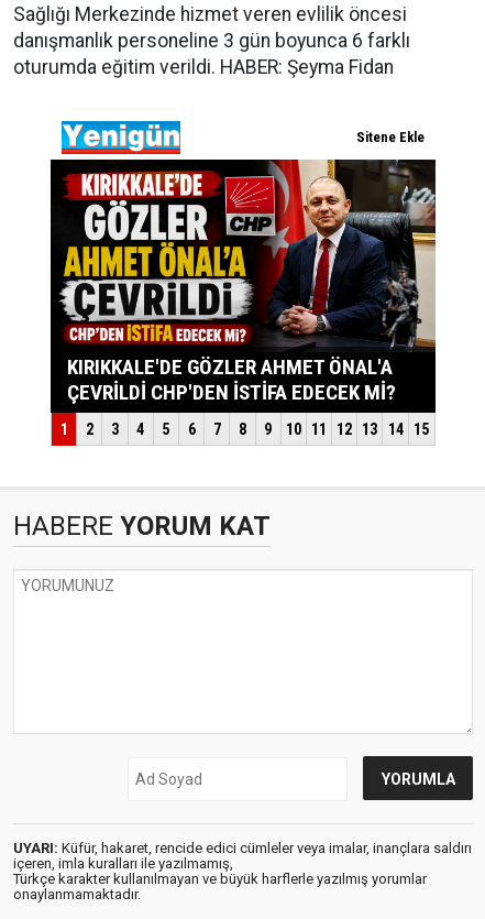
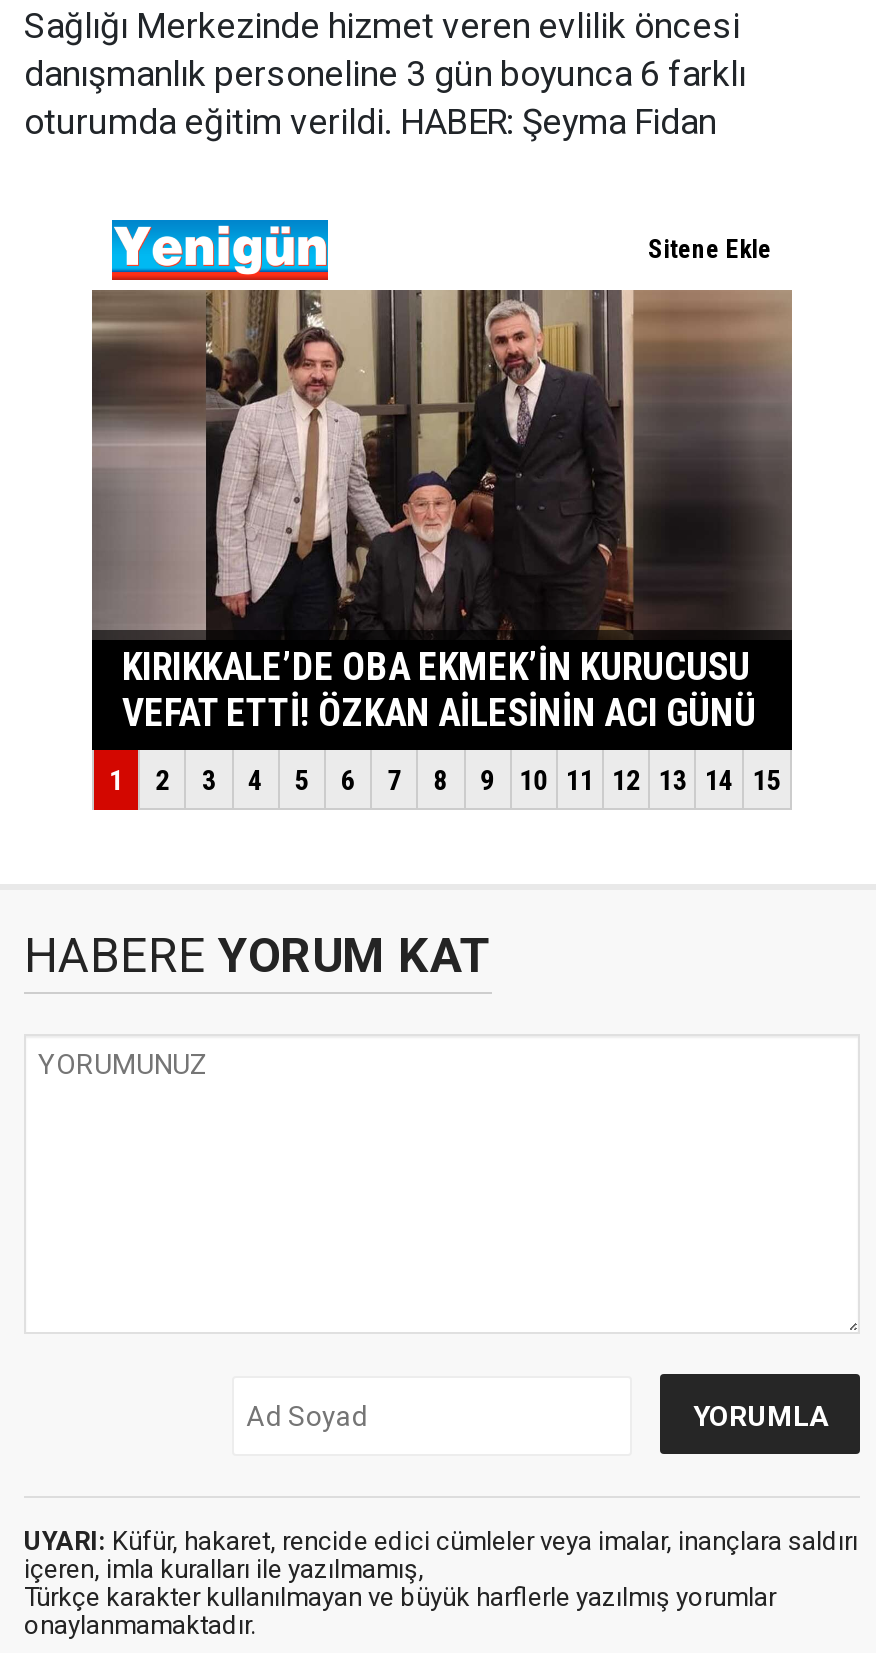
[49,158,437,405] [image] -> [90,288,792,732] [image]

